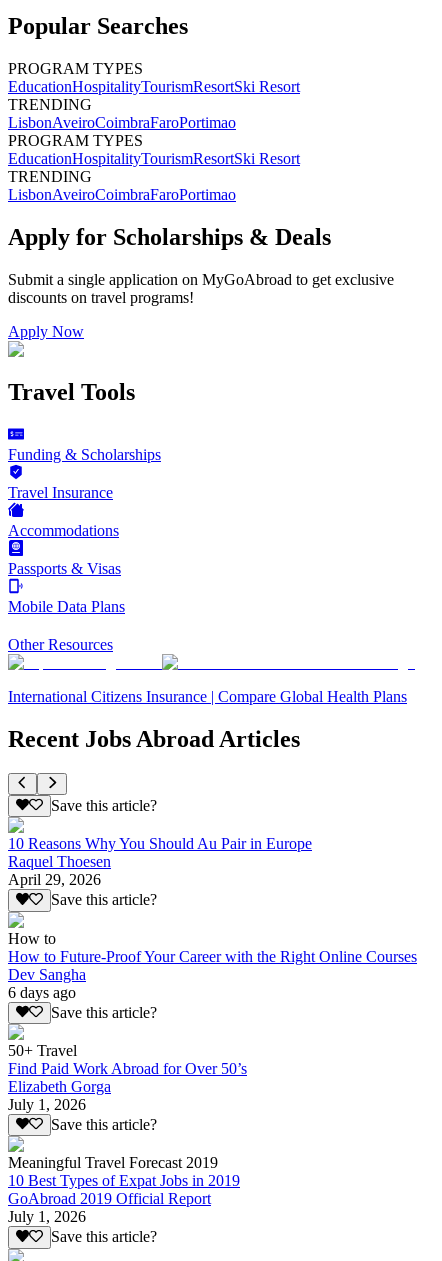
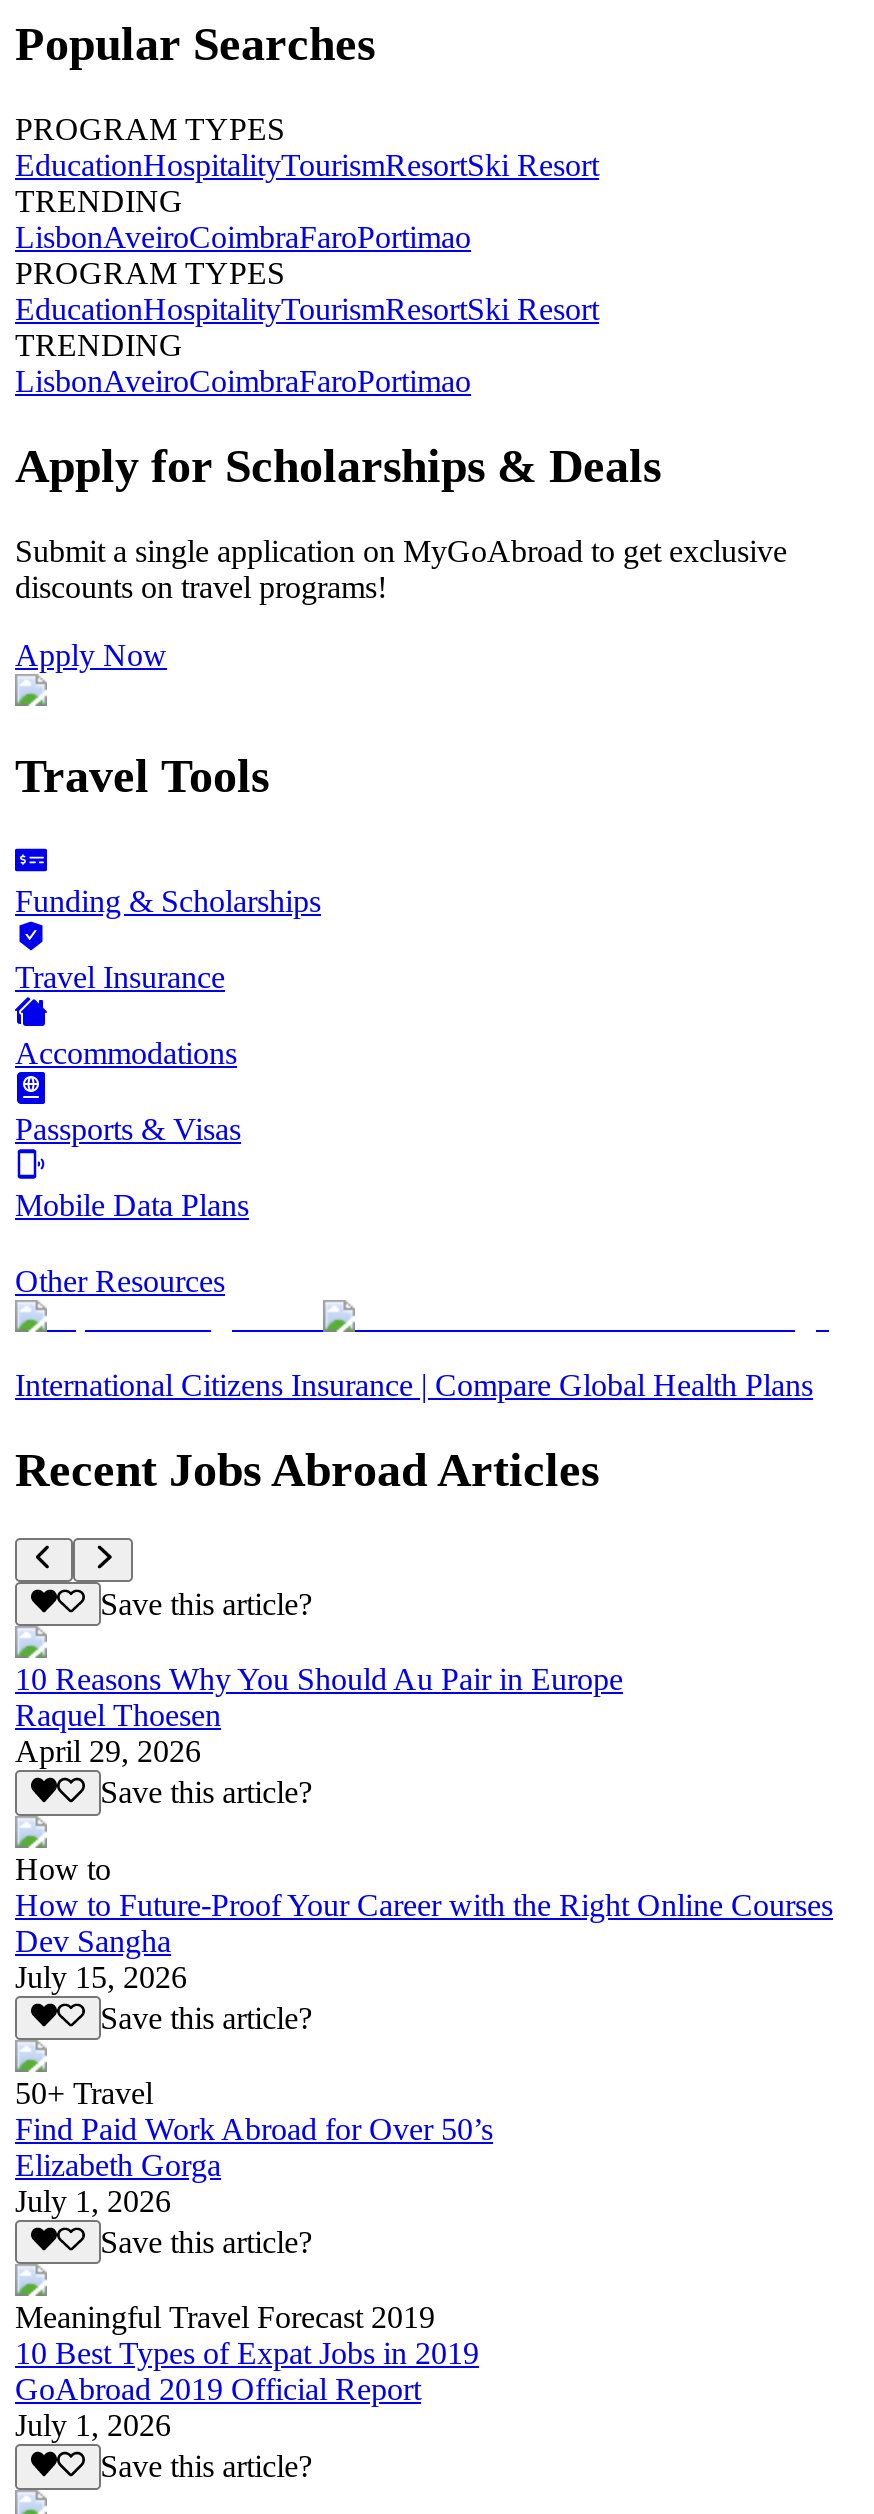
[8,984,76,1001] 6 days ago -> [15,1960,187,1994] July 15, 2026

